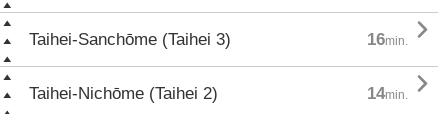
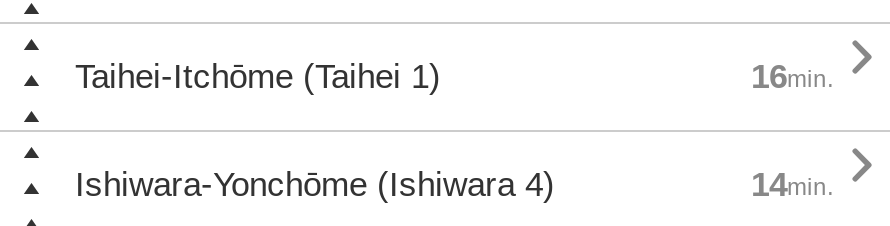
[29,30,231,49] Taihei-Sanchōme (Taihei 3) -> [75,58,441,96] Taihei-Itchōme (Taihei 1)
[29,84,218,103] Taihei-Nichōme (Taihei 2) -> [75,166,555,204] Ishiwara-Yonchōme (Ishiwara 4)

